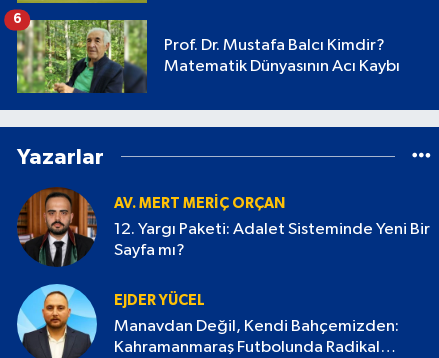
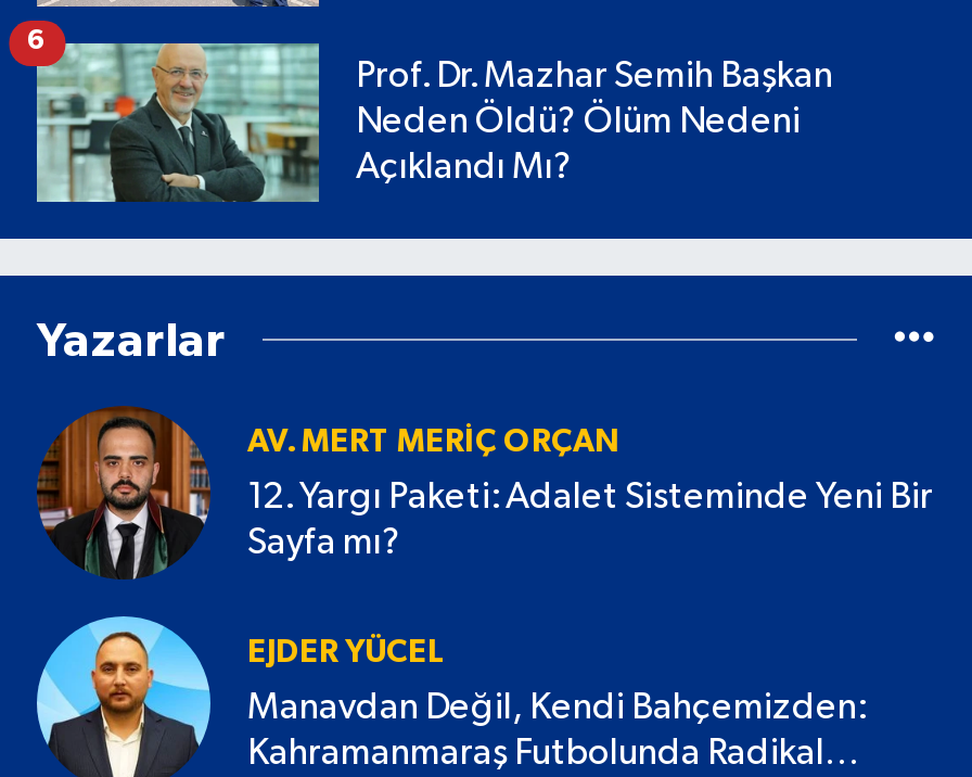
[16,19,400,94] [image] | Prof. Dr. Mustafa Balcı Kimdir? | Matematik Dünyasının Acı Kaybı -> [35,41,833,204] [image] | Prof. Dr. Mazhar Semih Başkan | Neden Öldü? Ölüm Nedeni | Açıklandı Mı?

